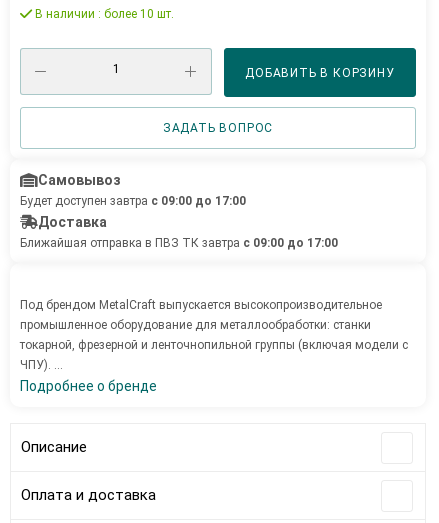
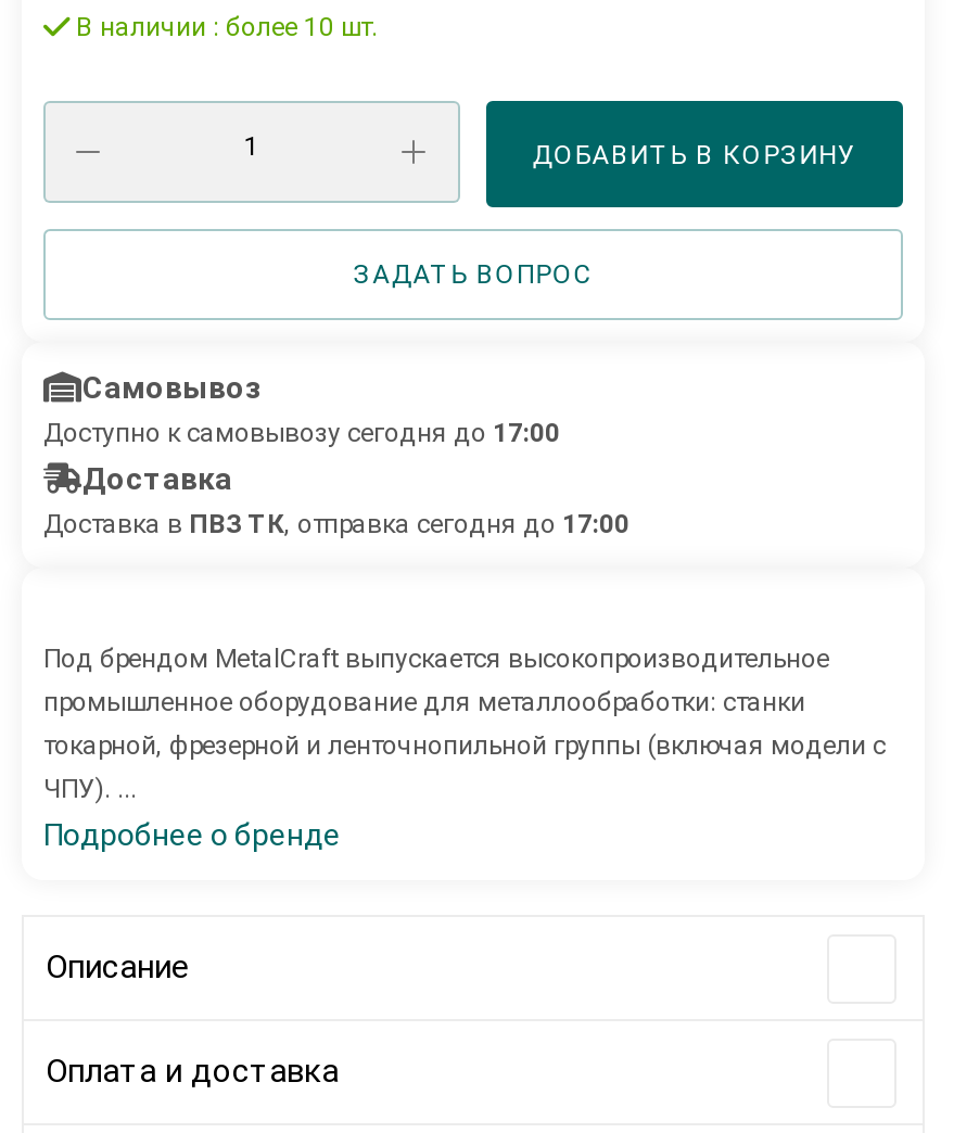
[20,194,246,208] Будет доступен завтра с 09:00 до 17:00 -> [43,418,560,448] Доступно к самовывозу сегодня до 17:00
[20,236,338,250] Ближайшая отправка в ПВЗ ТК завтра с 09:00 до 17:00 -> [43,509,629,539] Доставка в ПВЗ ТК, отправка сегодня до 17:00

